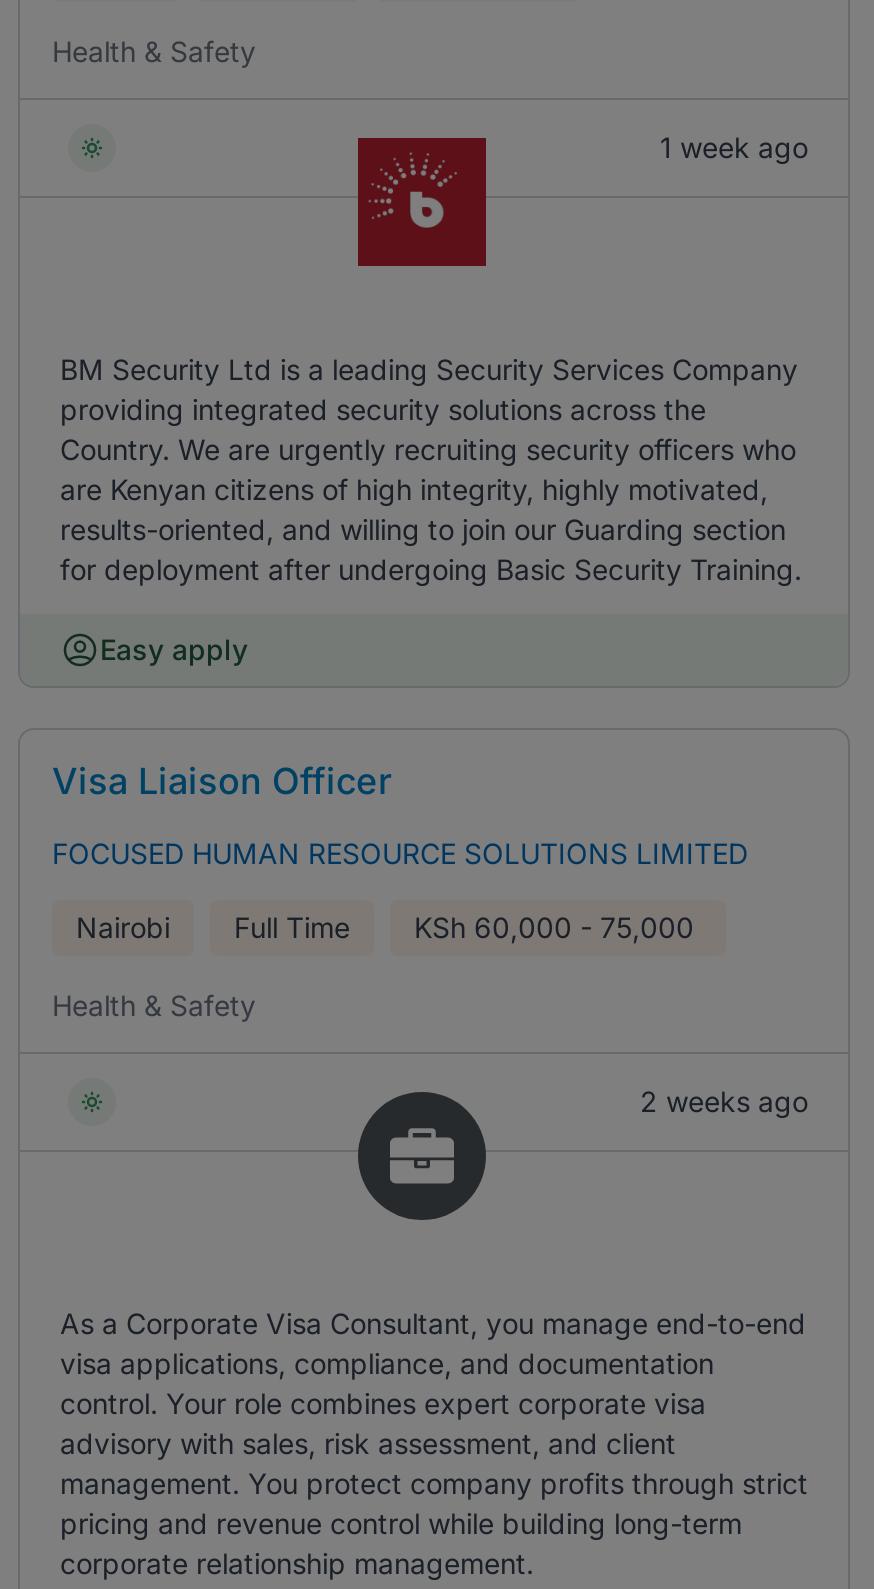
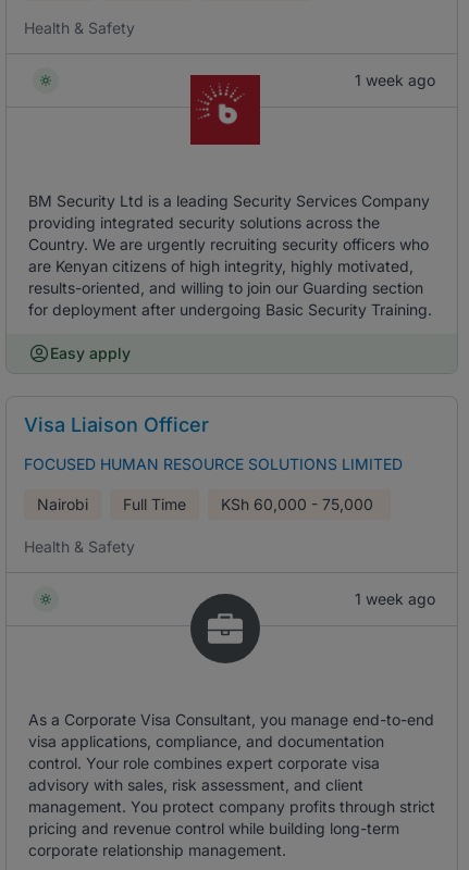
[640,1084,808,1118] 2 weeks ago -> [355,589,435,608] 1 week ago

